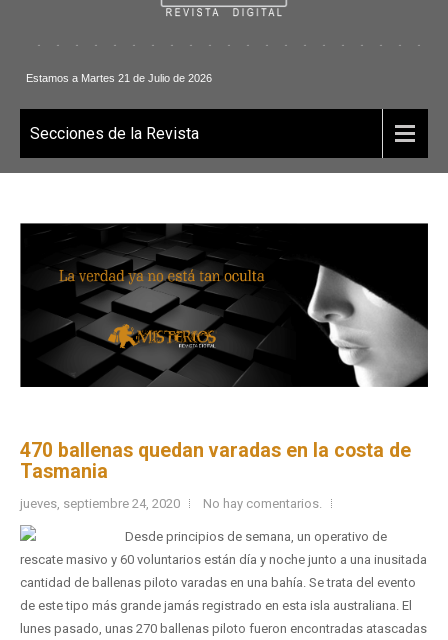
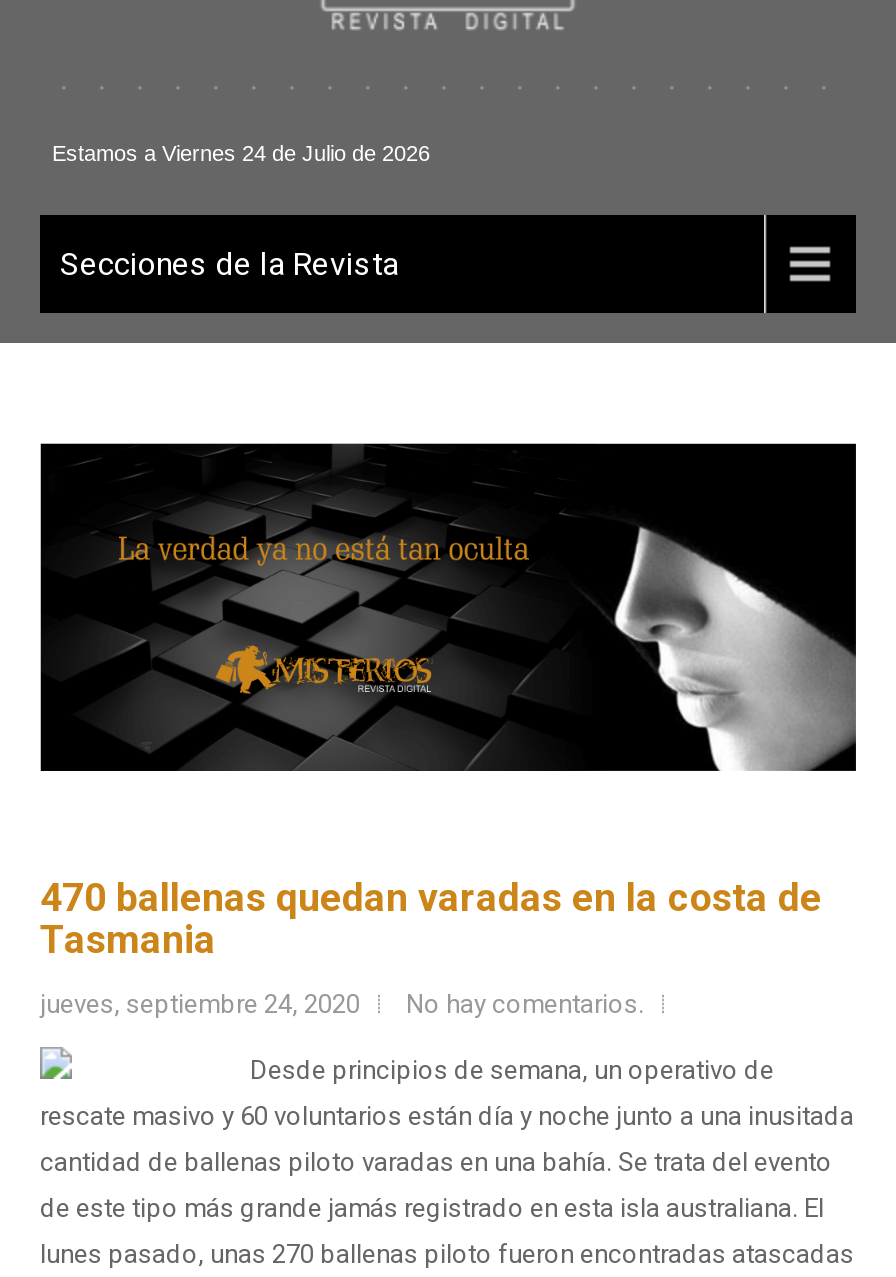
[23,72,212,84] Estamos a Martes 21 de Julio de 2026 -> [46,141,430,165] Estamos a Viernes 24 de Julio de 2026

